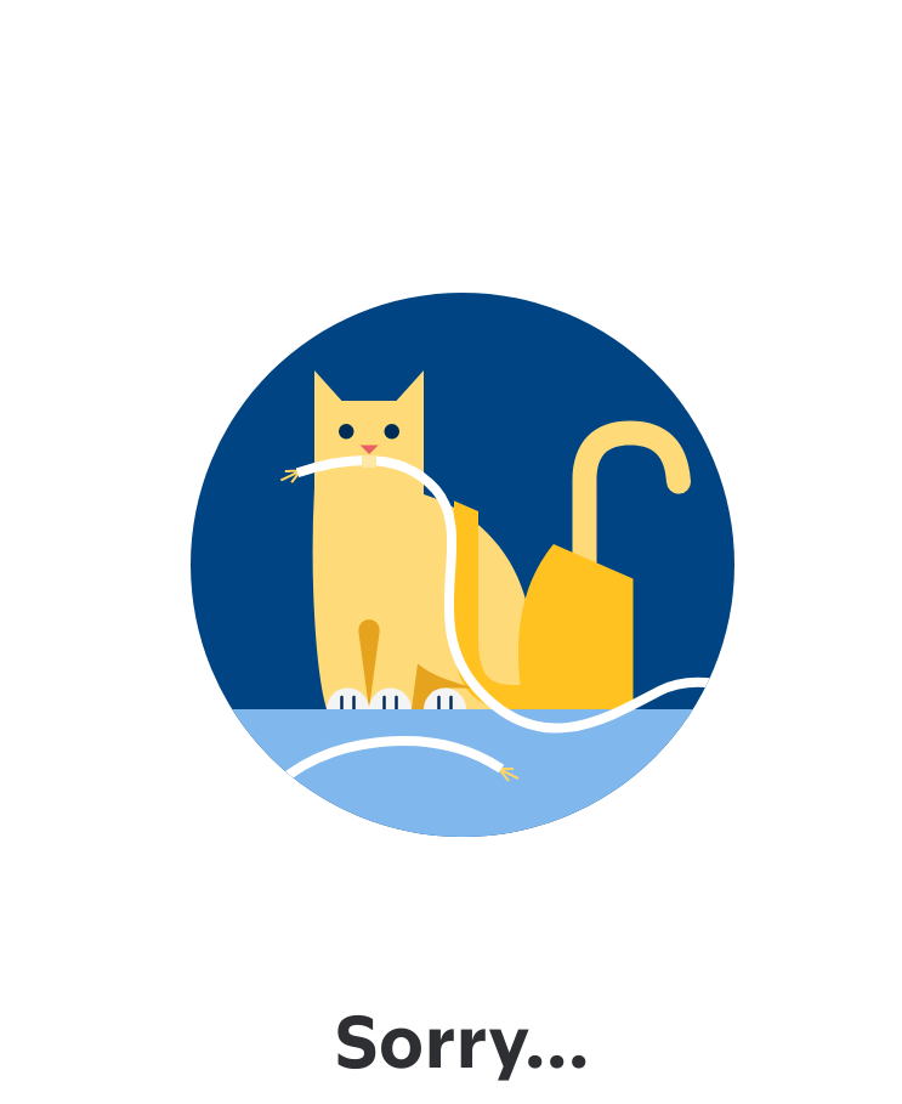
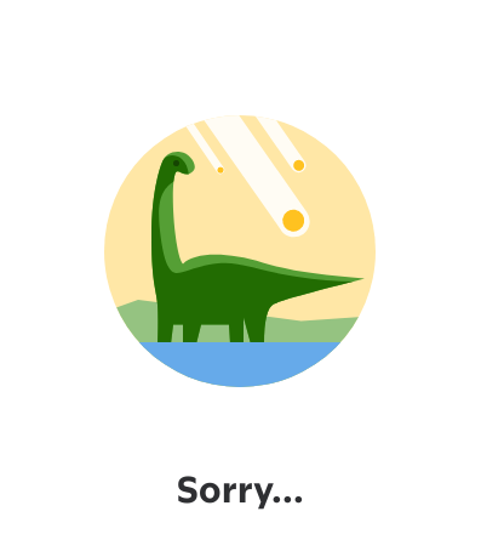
[188,290,737,783] [image] -> [104,115,376,359] [image]

